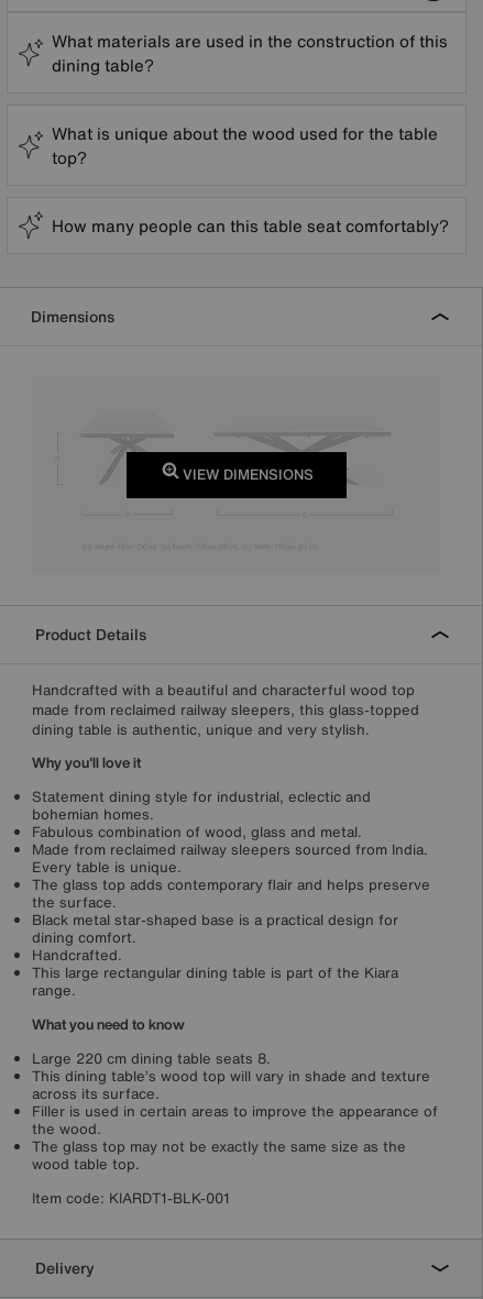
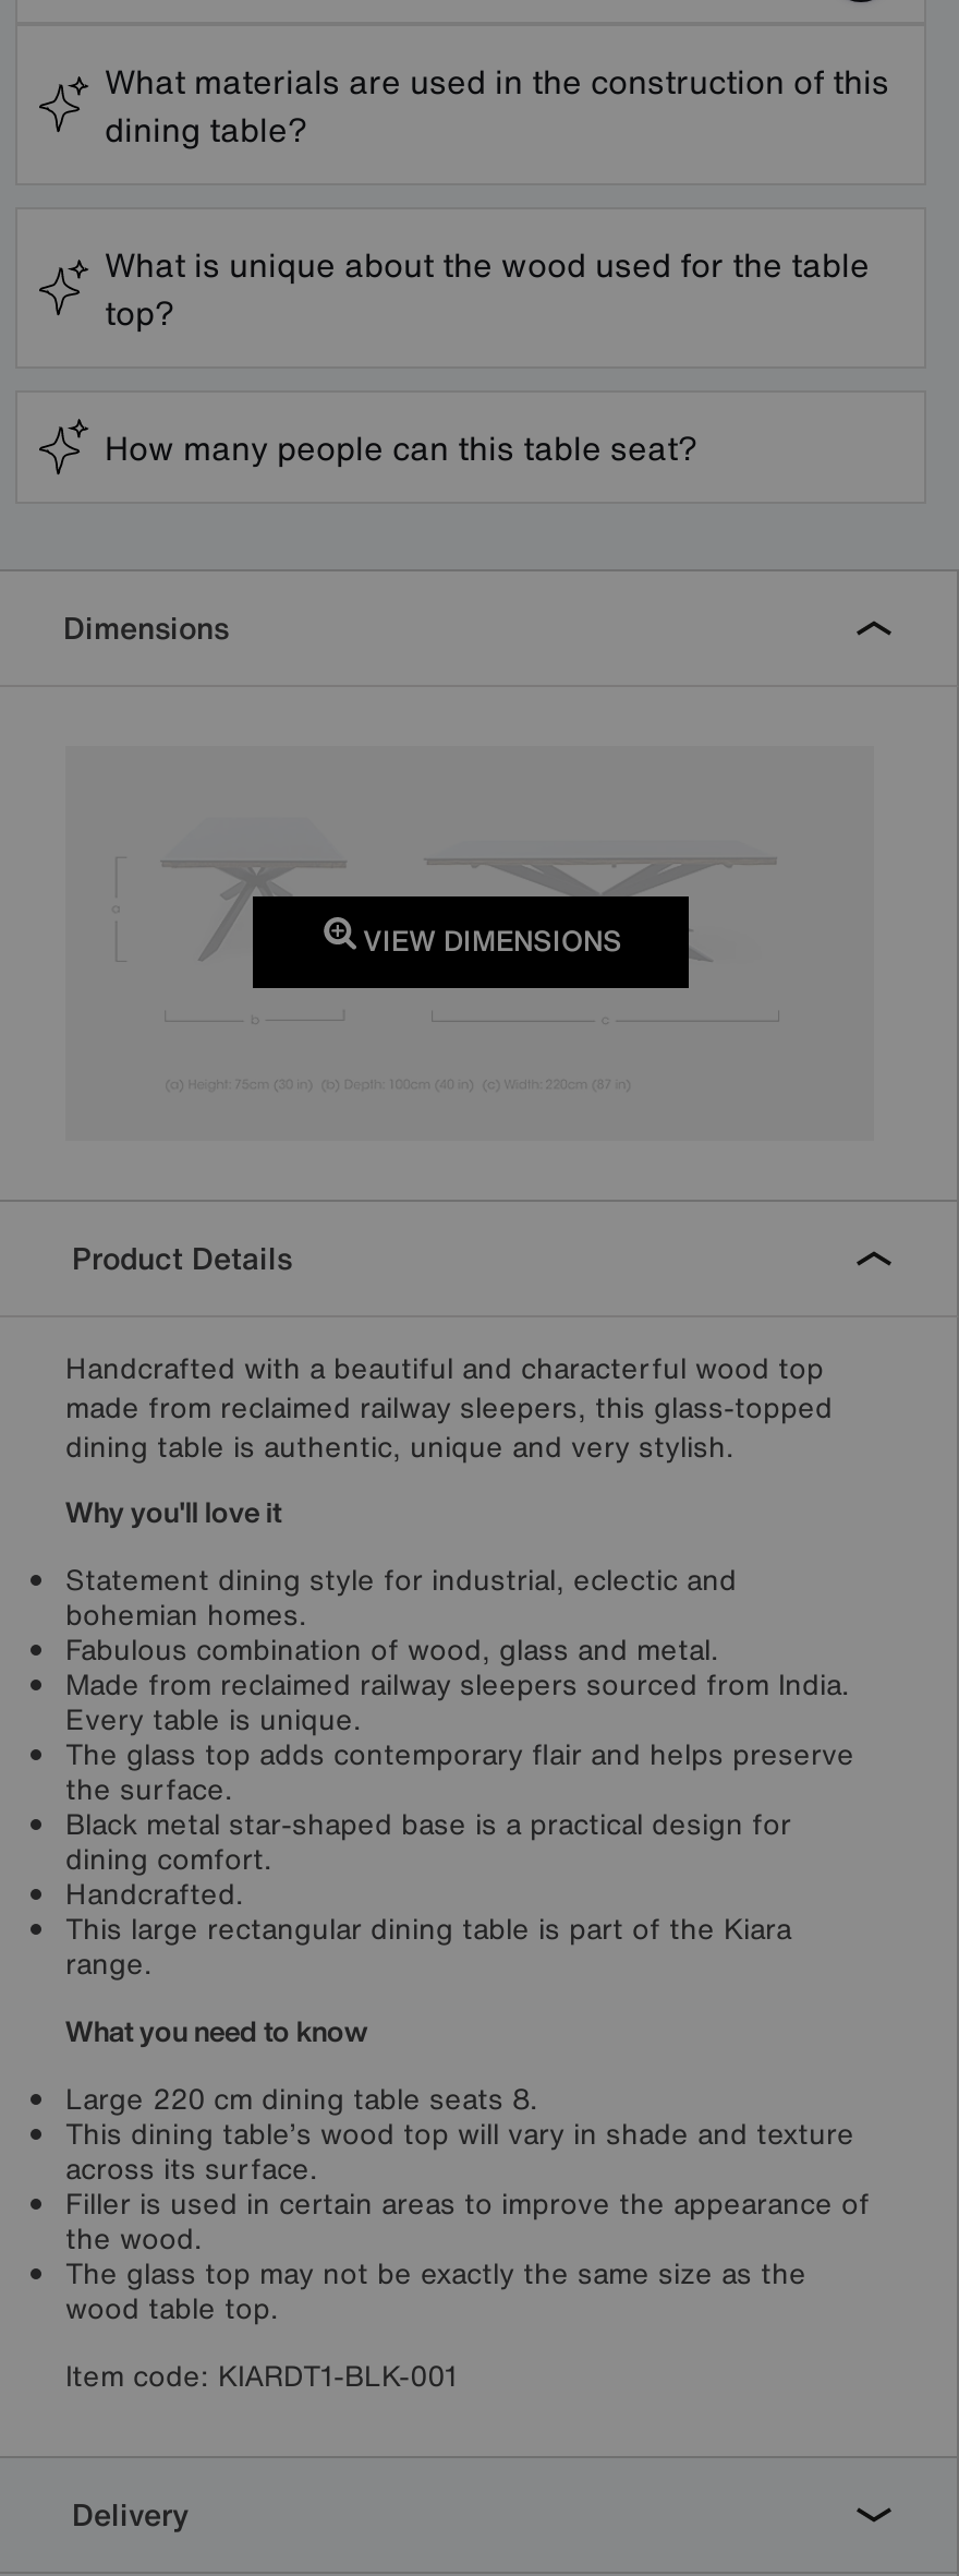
[52,213,449,237] How many people can this table seat comfortably? -> [105,423,697,471] How many people can this table seat?

